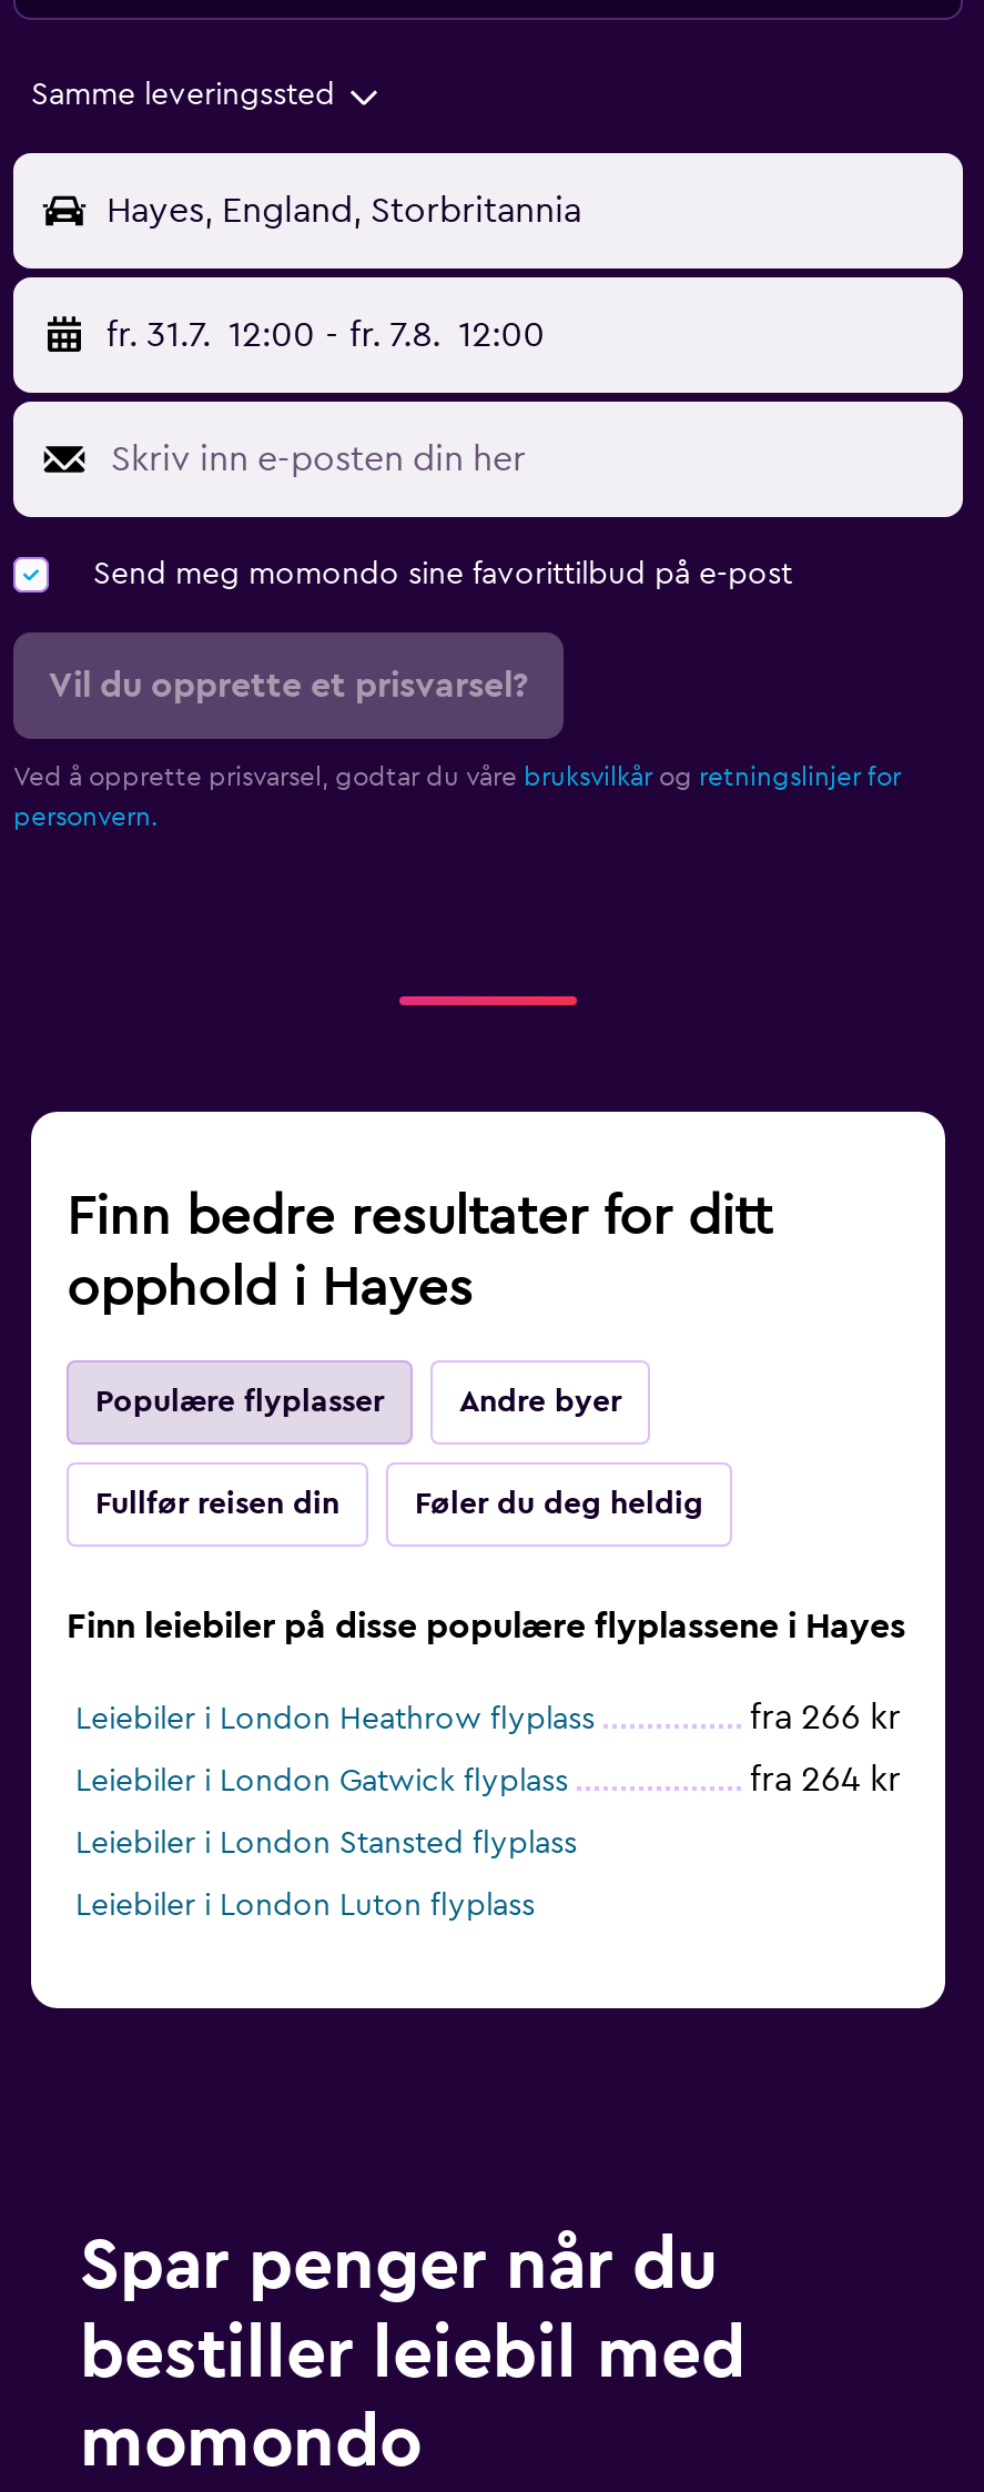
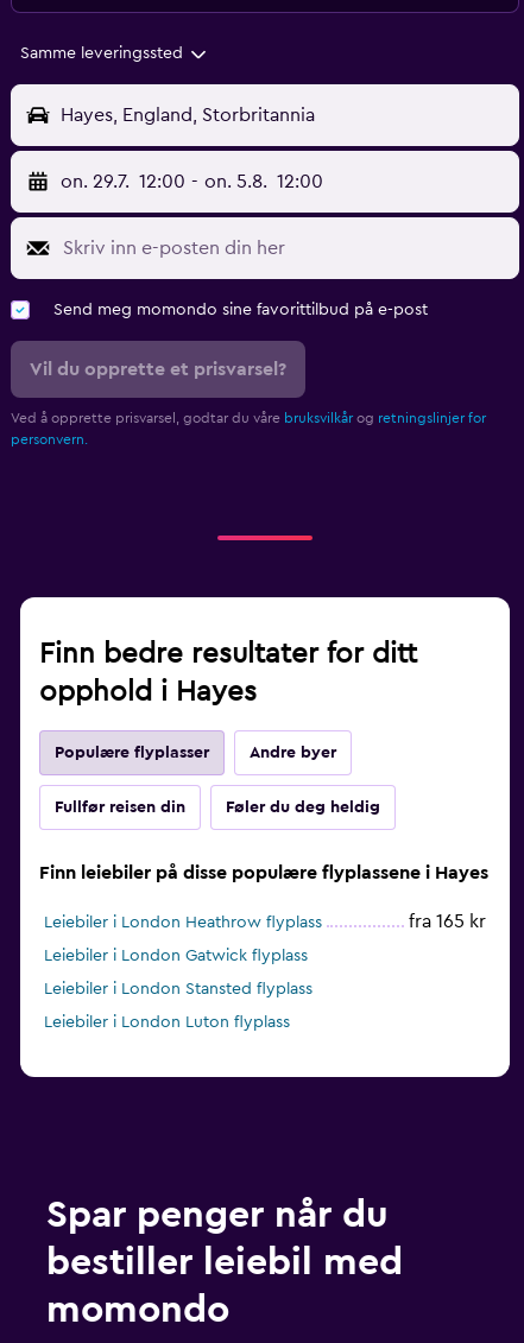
[106,318,545,354] fr. 31.7. 12:00 - fr. 7.8. 12:00 -> [61,173,323,192] on. 29.7. 12:00 - on. 5.8. 12:00
[750,1701,901,1736] fra 266 kr -> [409,912,486,931] fra 165 kr
[750,1763,901,1798] fra 264 kr -> none

